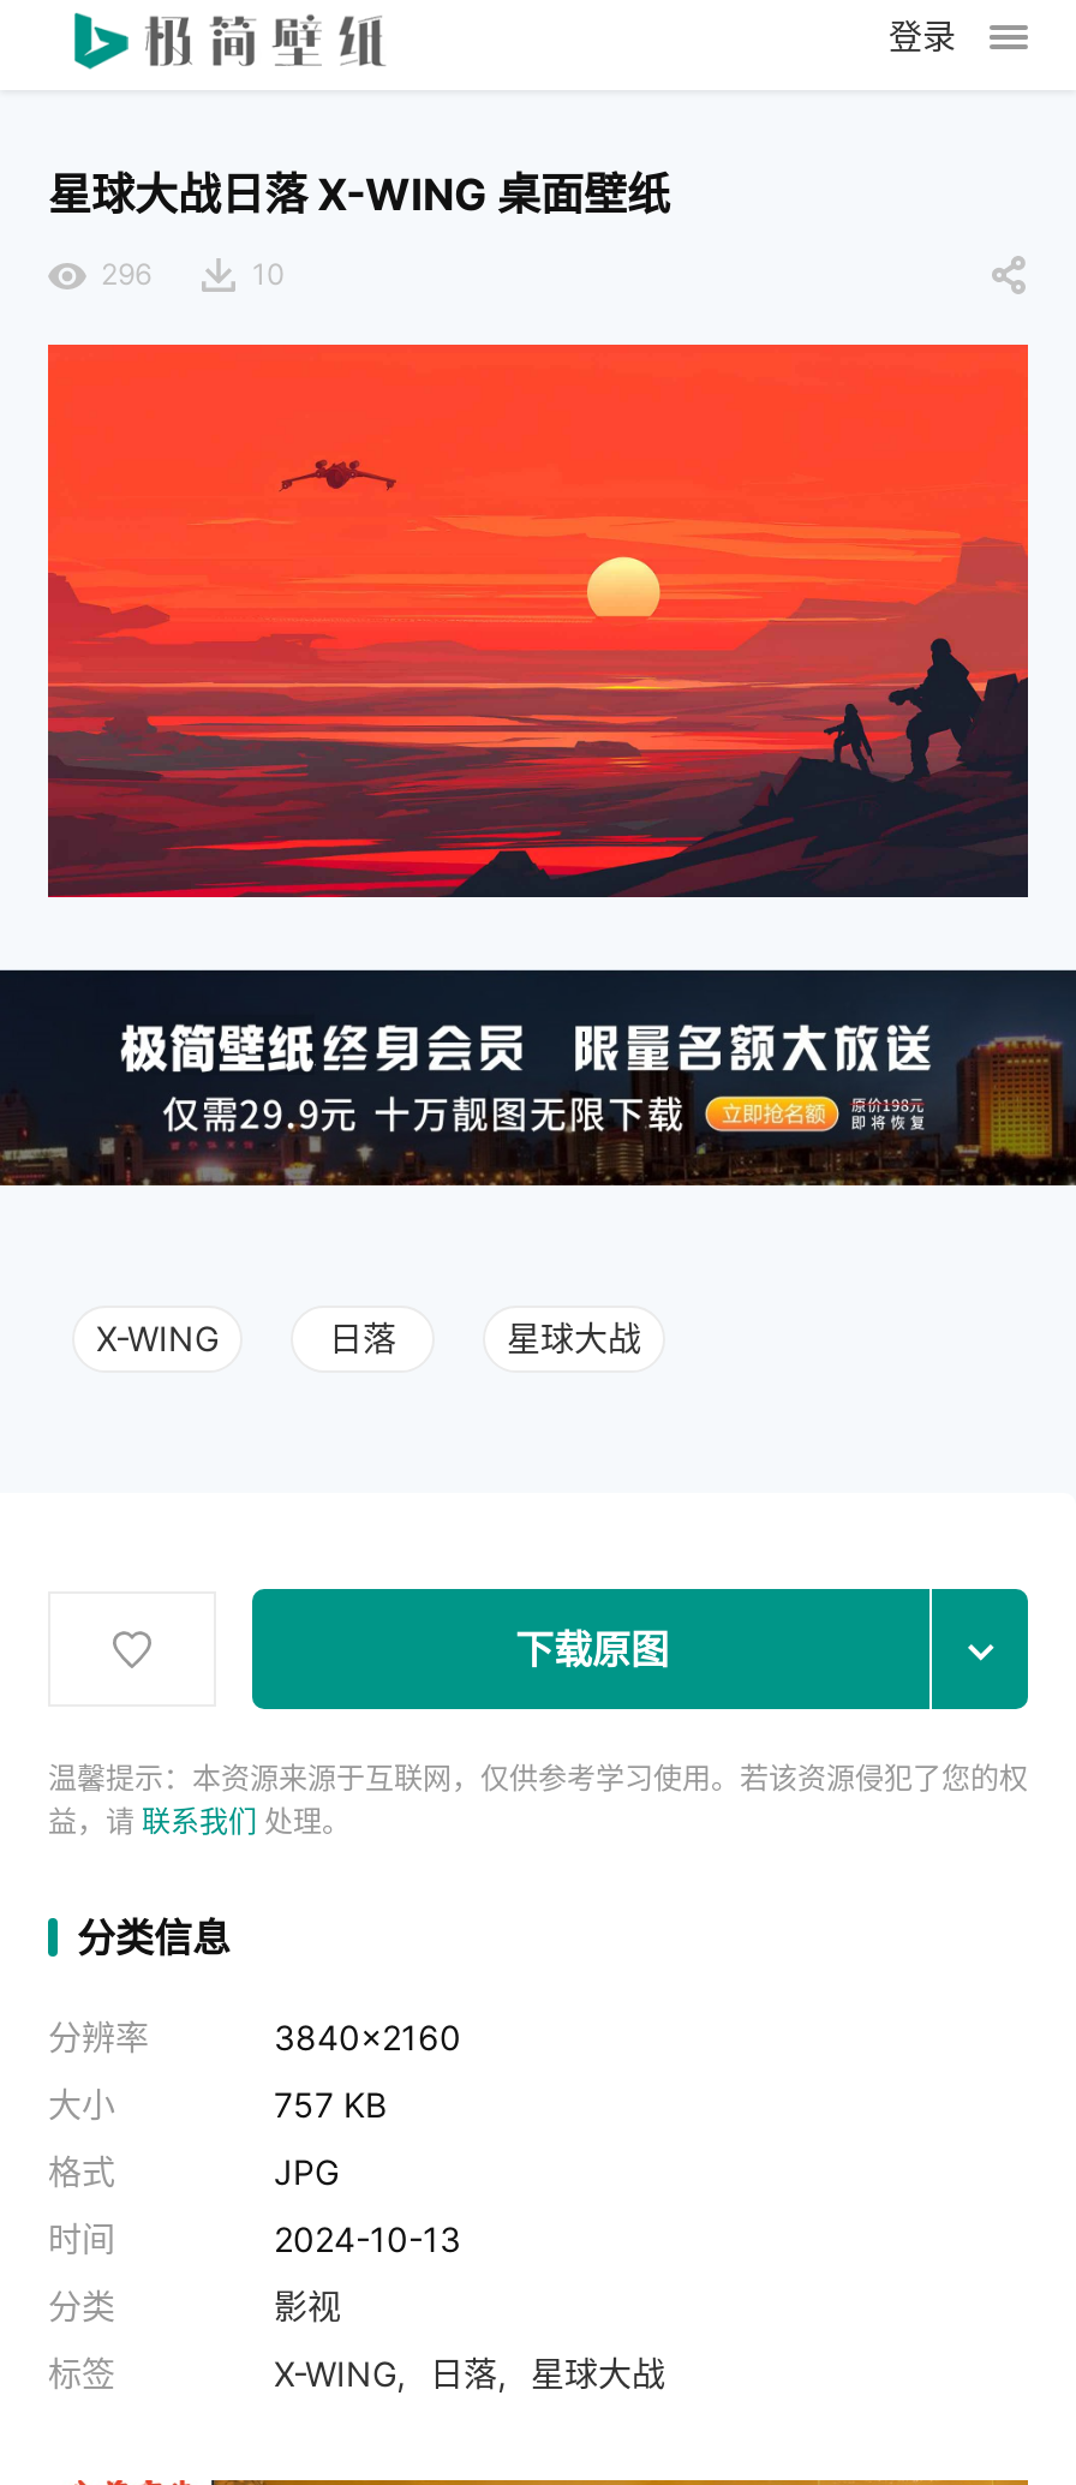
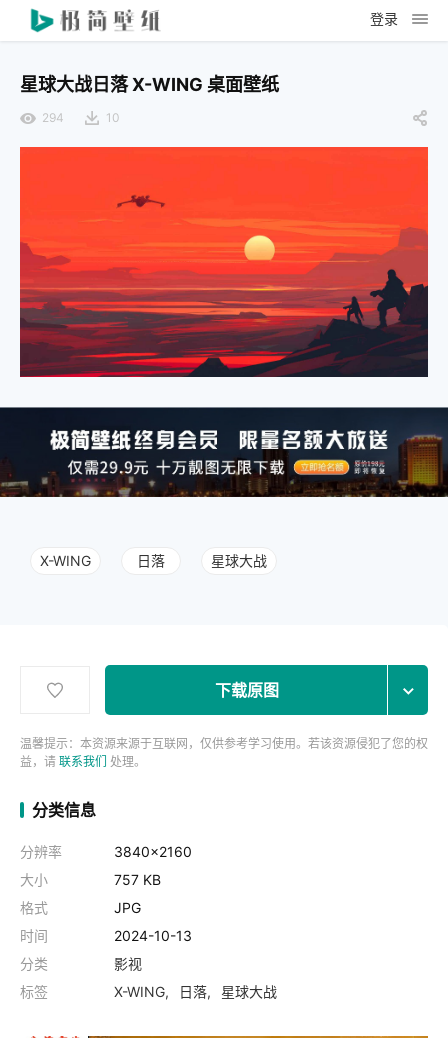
[101,256,151,292] 296 -> [42,110,64,125] 294

